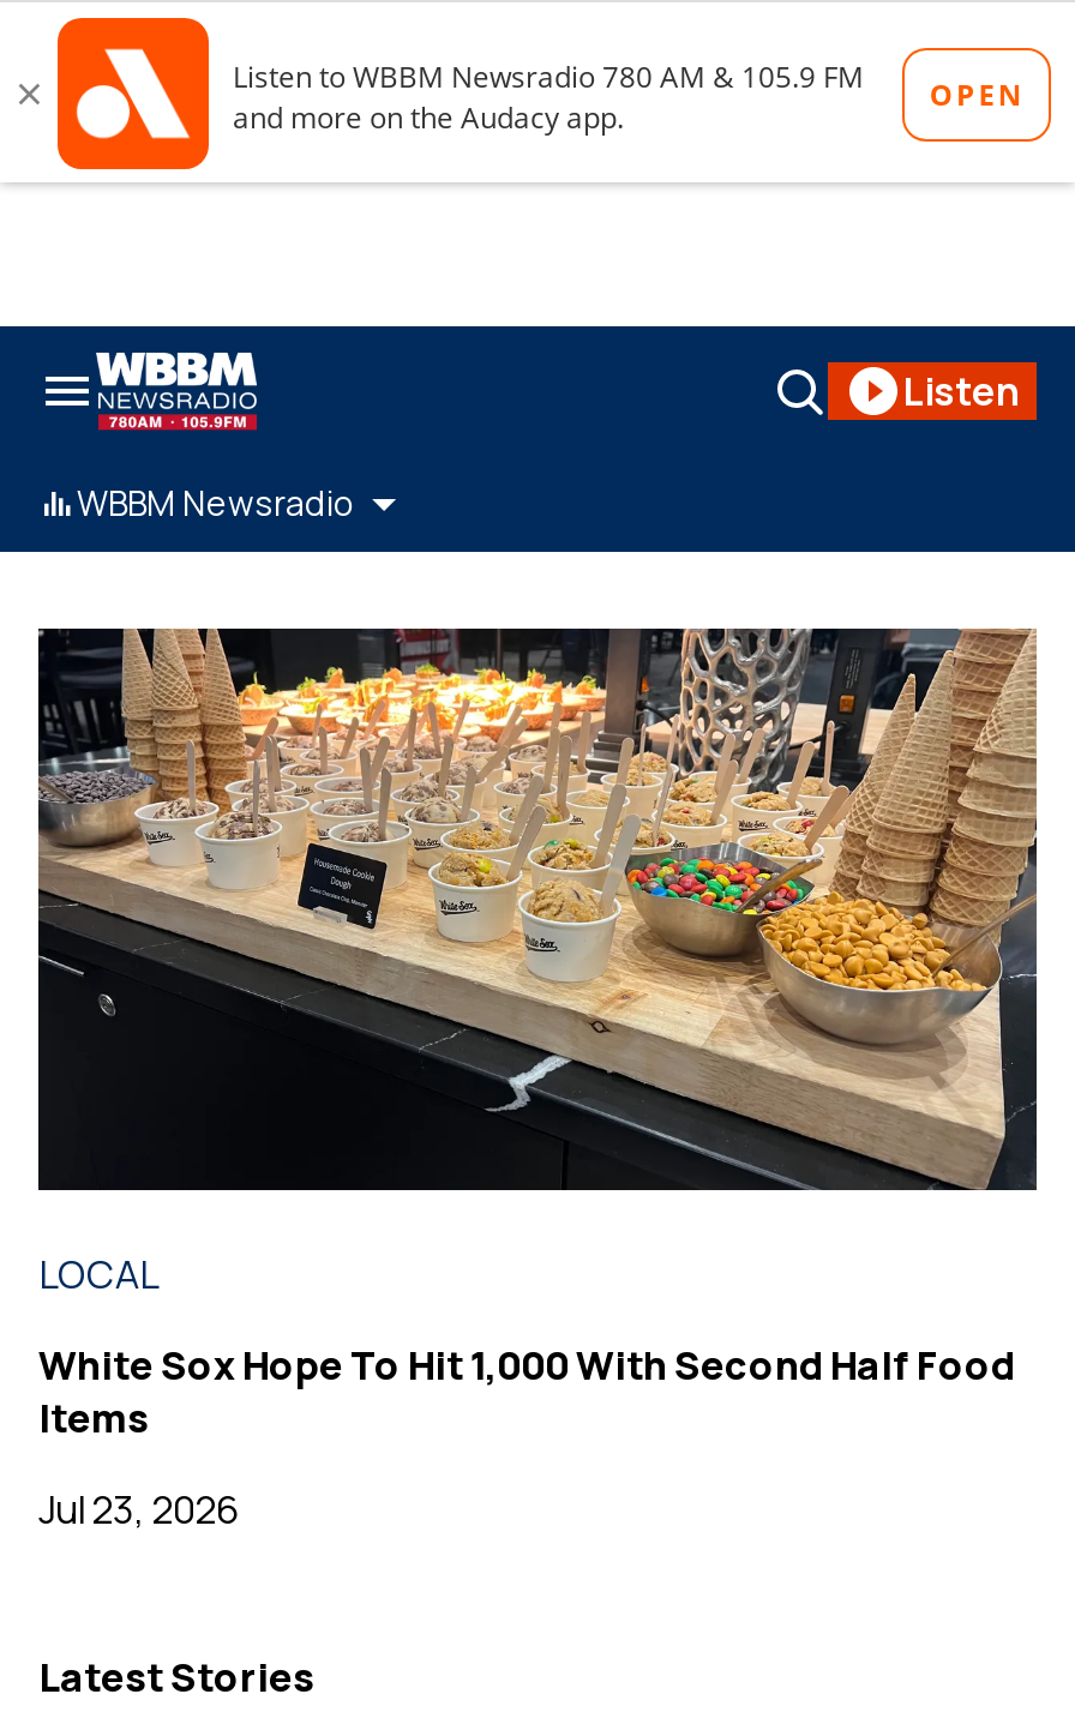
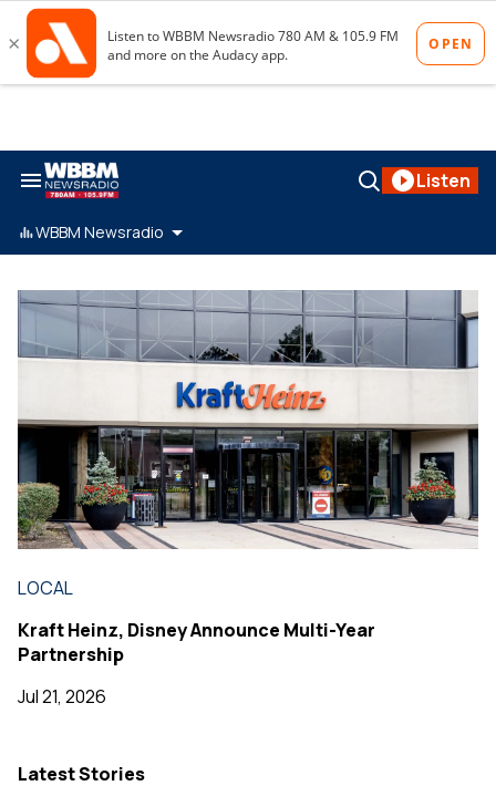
[36,626,1039,1193] [image] -> [17,290,479,550] [image]
[38,1339,1015,1444] White Sox Hope To Hit 1,000 With Second Half Food | Items -> [18,618,375,666] Kraft Heinz, Disney Announce Multi-Year | Partnership
[38,1483,240,1535] Jul 23, 2026 -> [18,684,106,708] Jul 21, 2026

